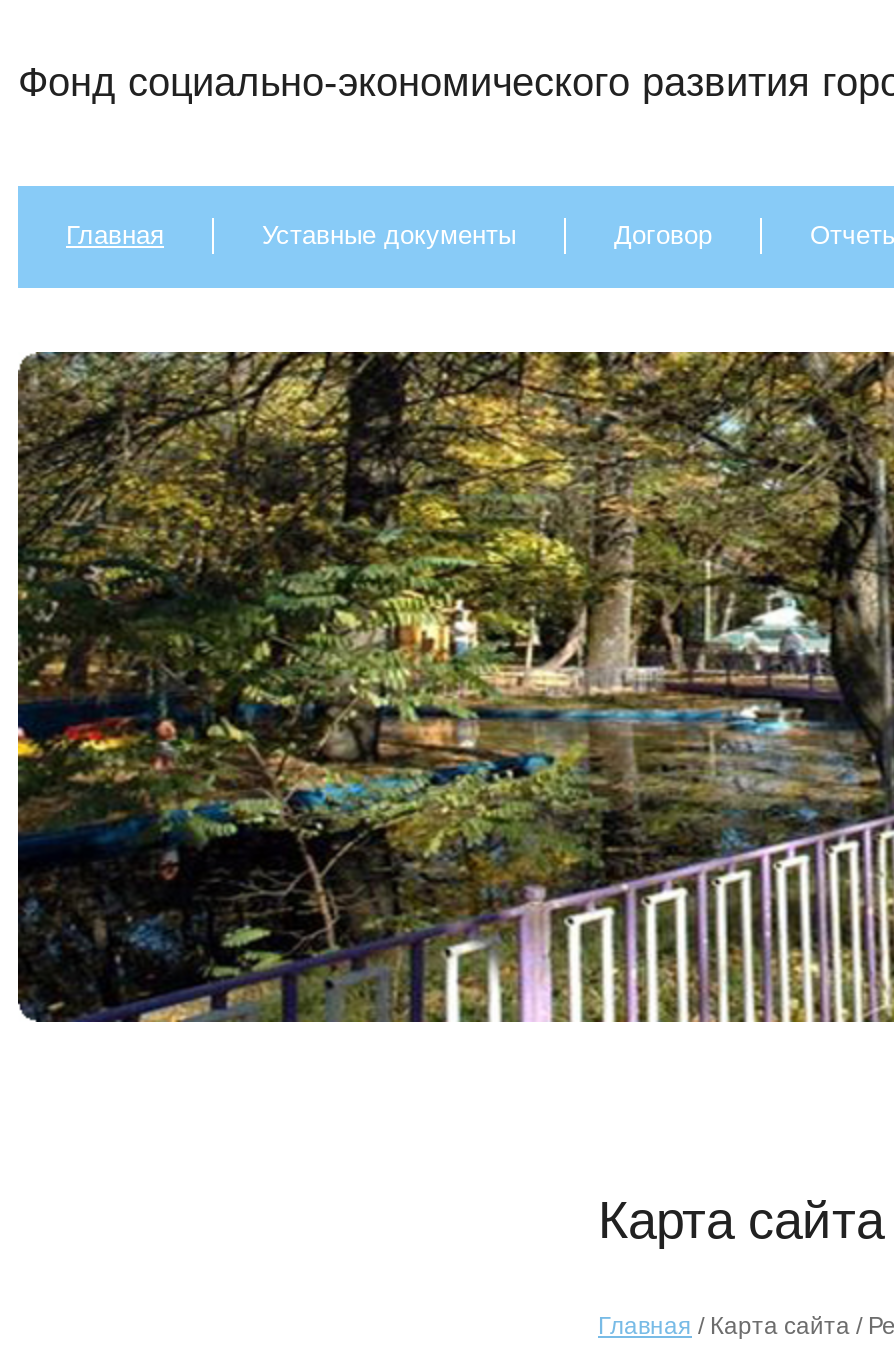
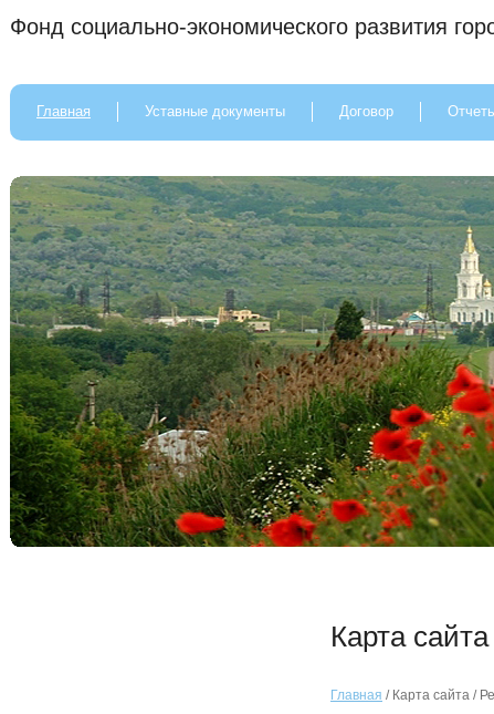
[16,350,888,1024] [image] -> [10,175,491,548] [image]

